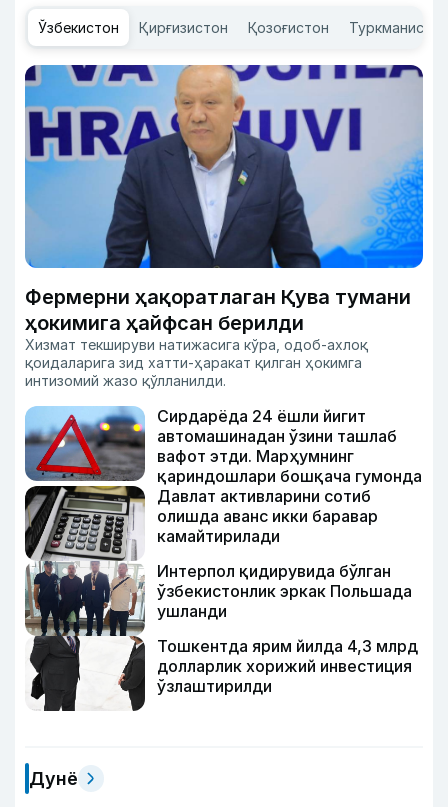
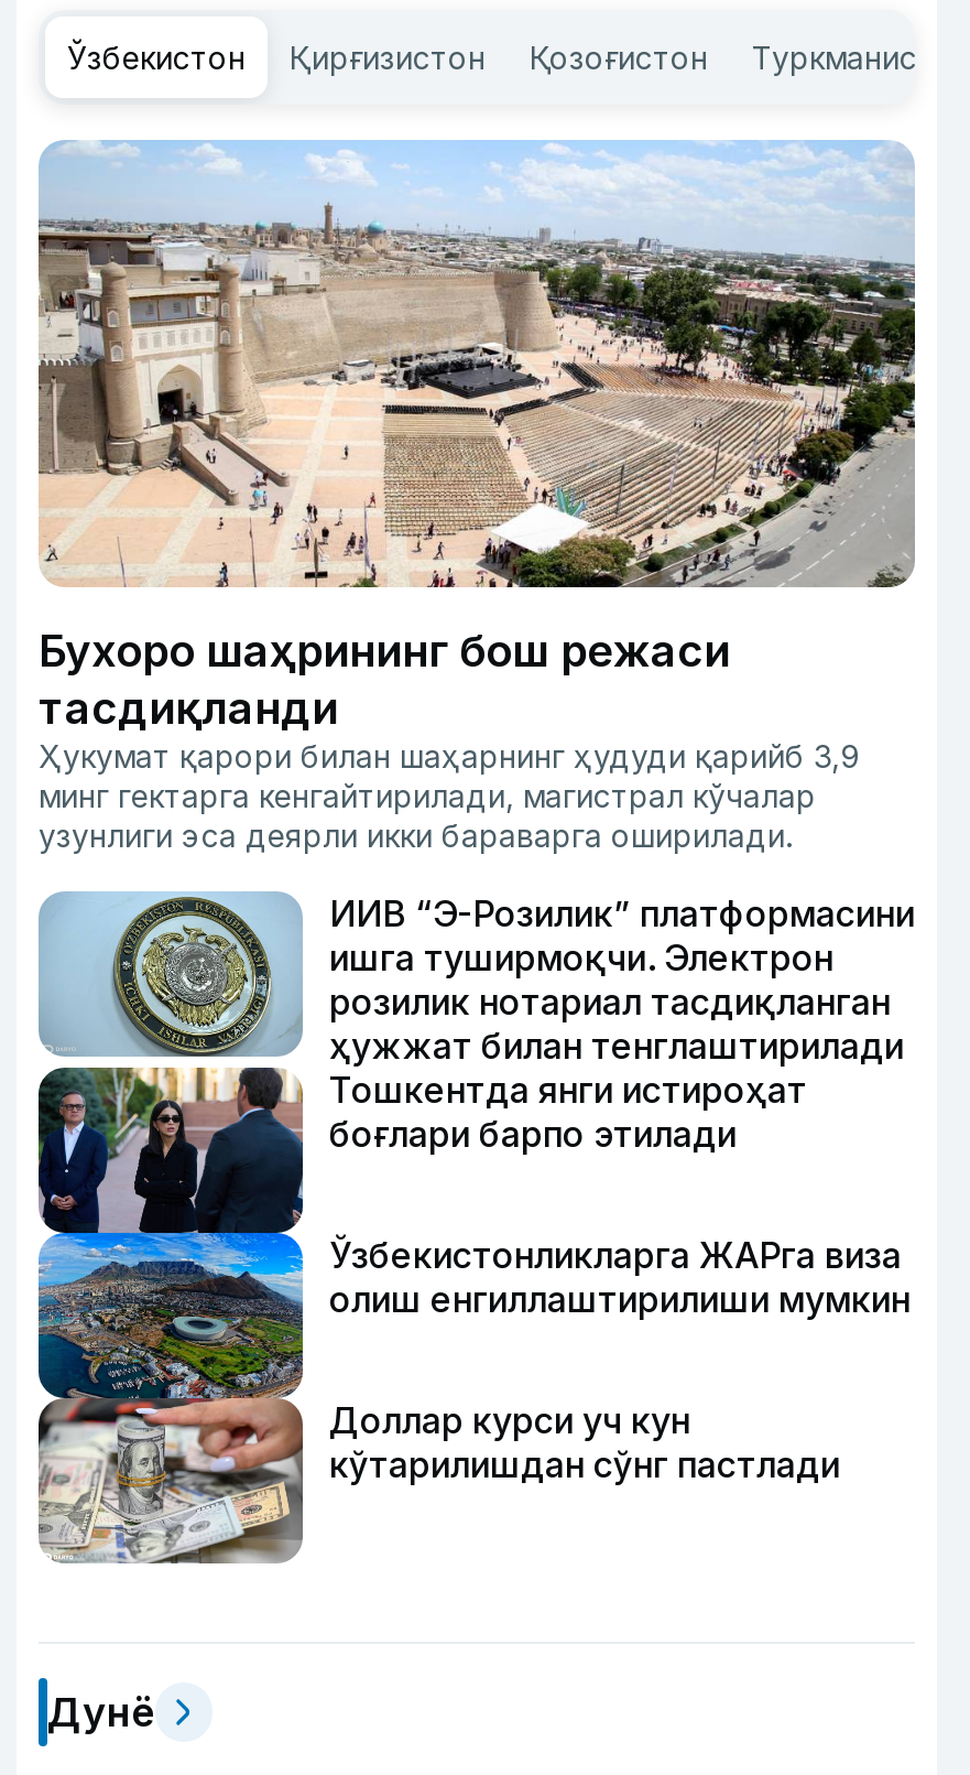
[24,64,424,389] [image] | Фермерни ҳақоратлаган Қува тумани | ҳокимига ҳайфсан берилди | Хизмат текшируви натижасига кўра, одоб-ахлоқ | қоидаларига зид хатти-ҳаракат қилган ҳокимга | интизомий жазо қўлланилди. -> [36,140,917,854] [image] | Бухоро шаҳрининг бош режаси | тасдиқланди | Ҳукумат қарори билан шаҳарнинг ҳудуди қарийб 3,9 | минг гектарга кенгайтирилади, магистрал кўчалар | узунлиги эса деярли икки бараварга оширилади.
[24,406,422,712] [image] | Сирдарёда 24 ёшли йигит | автомашинадан ўзини ташлаб | вафот этди. Марҳумнинг | қариндошлари бошқача гумонда | Давлат активларини сотиб | олишда аванс икки баравар | камайтирилади -> [36,891,915,1566] [image] | ИИВ “Э-Розилик” платформасини | ишга туширмоқчи. Электрон | розилик нотариал тасдиқланган | ҳужжат билан тенглаштирилади | Тошкентда янги истироҳат | боғлари барпо этилади
[157,561,412,621] Интерпол қидирувида бўлган | ўзбекистонлик эркак Польшада | ушланди -> [329,1233,911,1321] Ўзбекистонликларга ЖАРга виза | олиш енгиллаштирилиши мумкин
[157,636,418,696] Тошкентда ярим йилда 4,3 млрд | долларлик хорижий инвестиция | ўзлаштирилди -> [329,1398,840,1486] Доллар курси уч кун | кўтарилишдан сўнг пастлади

